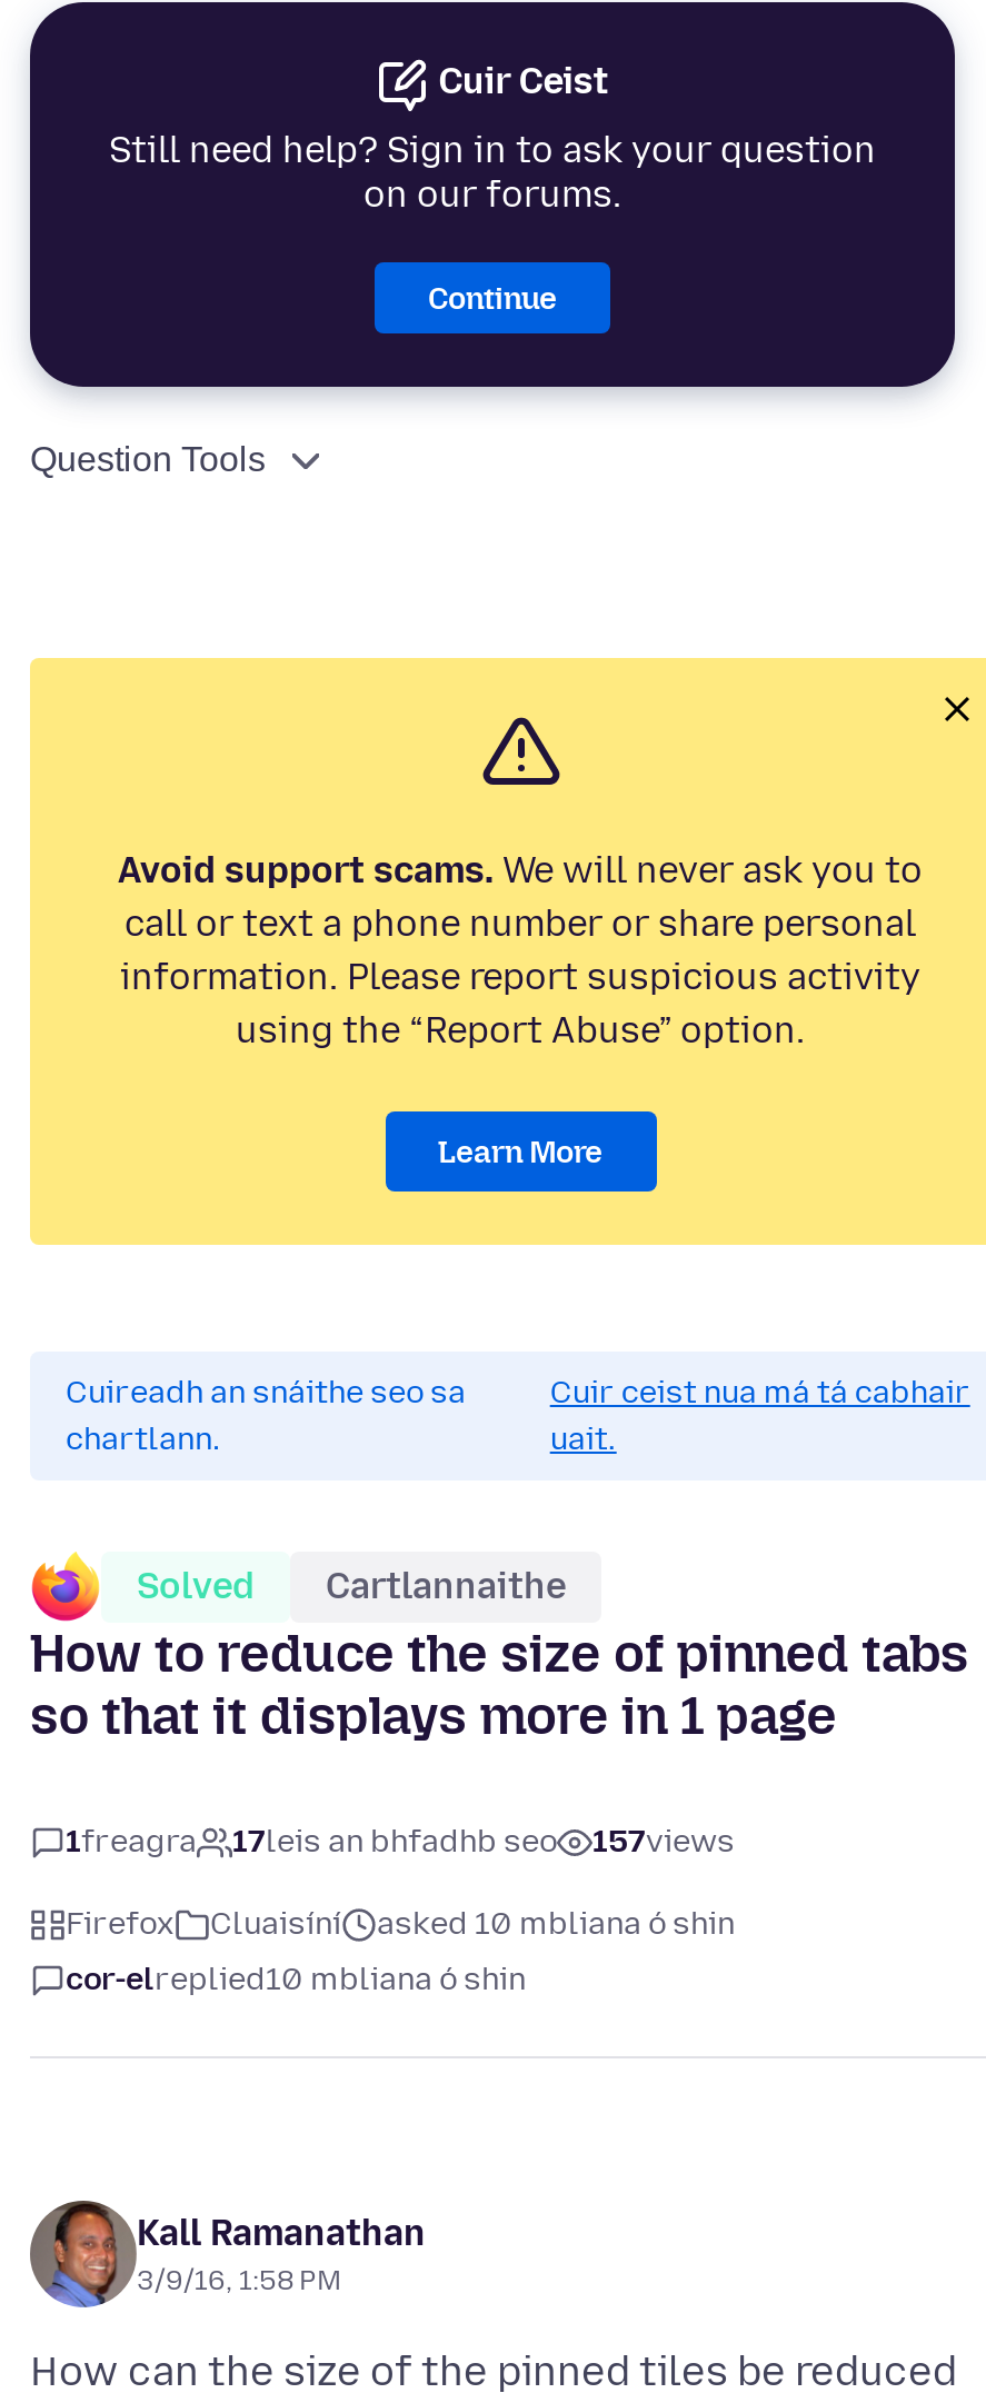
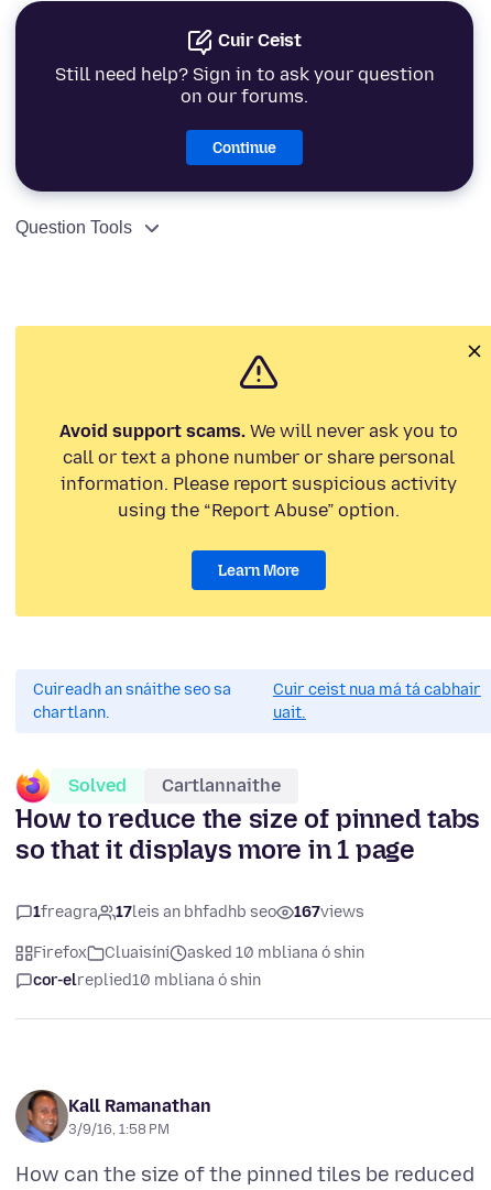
[66,1823,735,1861] 1freagra 17leis an bhfadhb seo 157views -> [33,903,364,922] 1freagra 17leis an bhfadhb seo 167views

